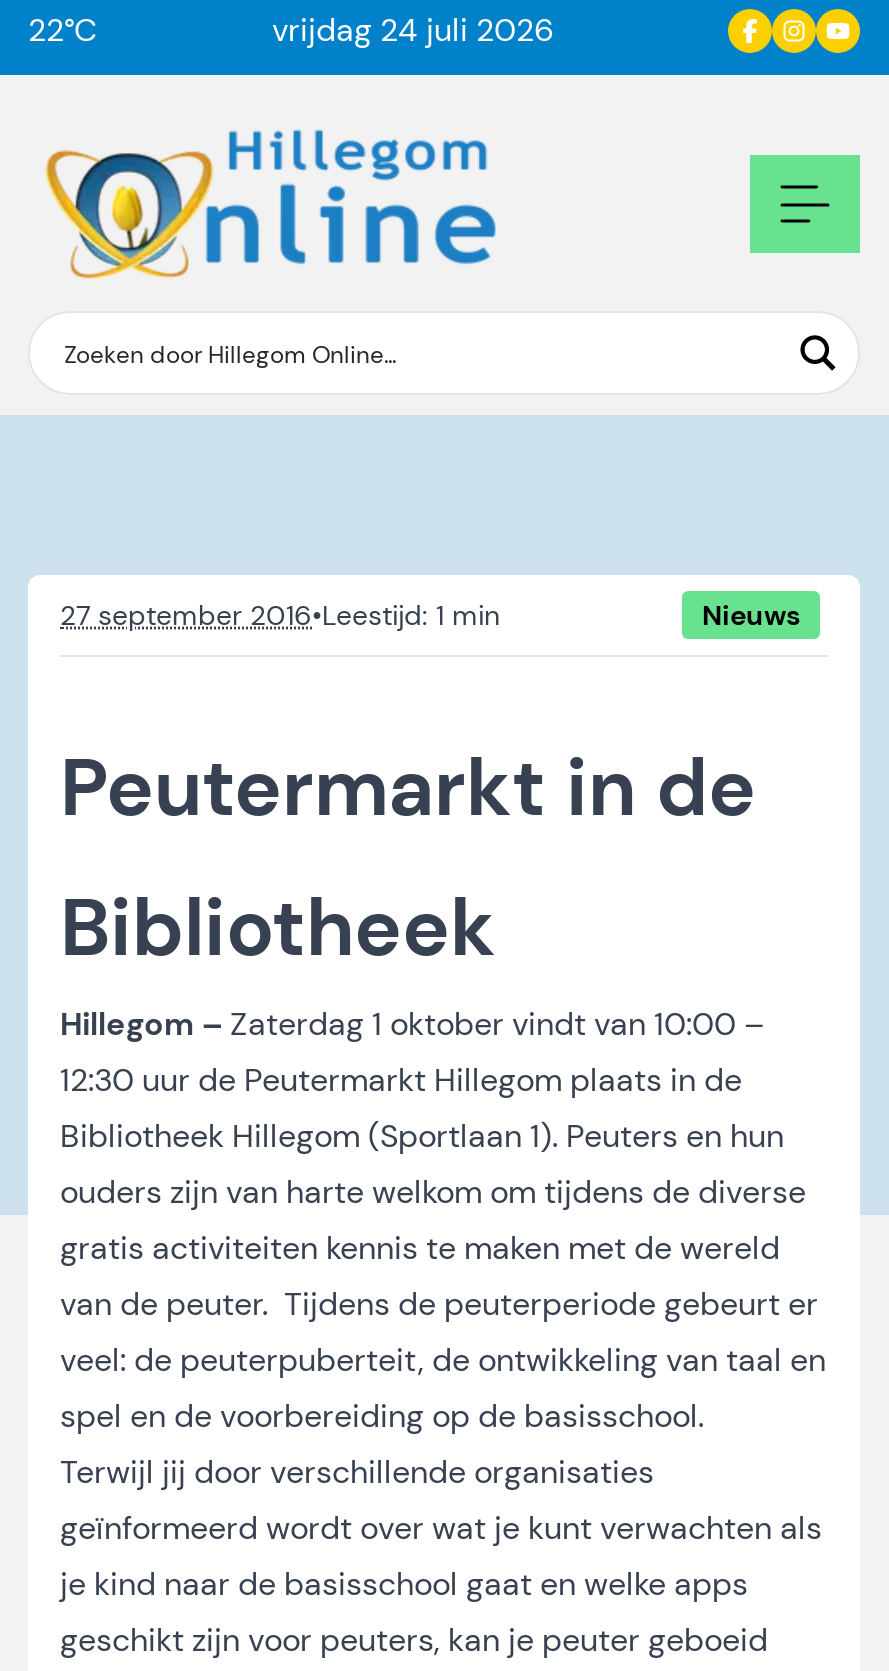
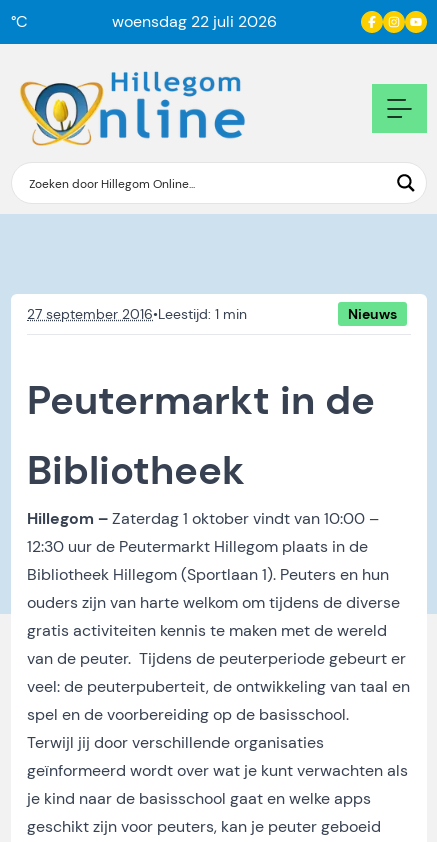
[28,9,554,51] 22°C | vrijdag 24 juli 2026 -> [11,11,277,32] °C | woensdag 22 juli 2026

